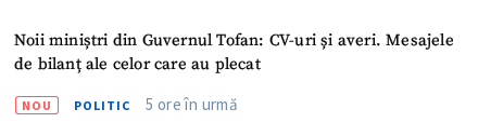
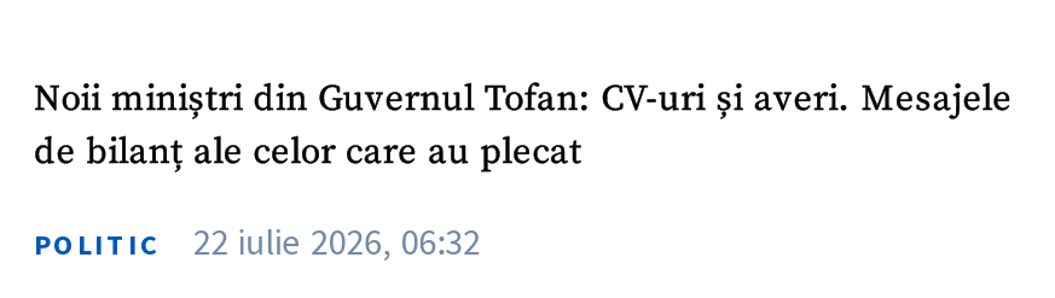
[22,97,52,114] NOU -> none
[146,94,238,115] 5 ore în urmă -> [193,219,481,265] 22 iulie 2026, 06:32

